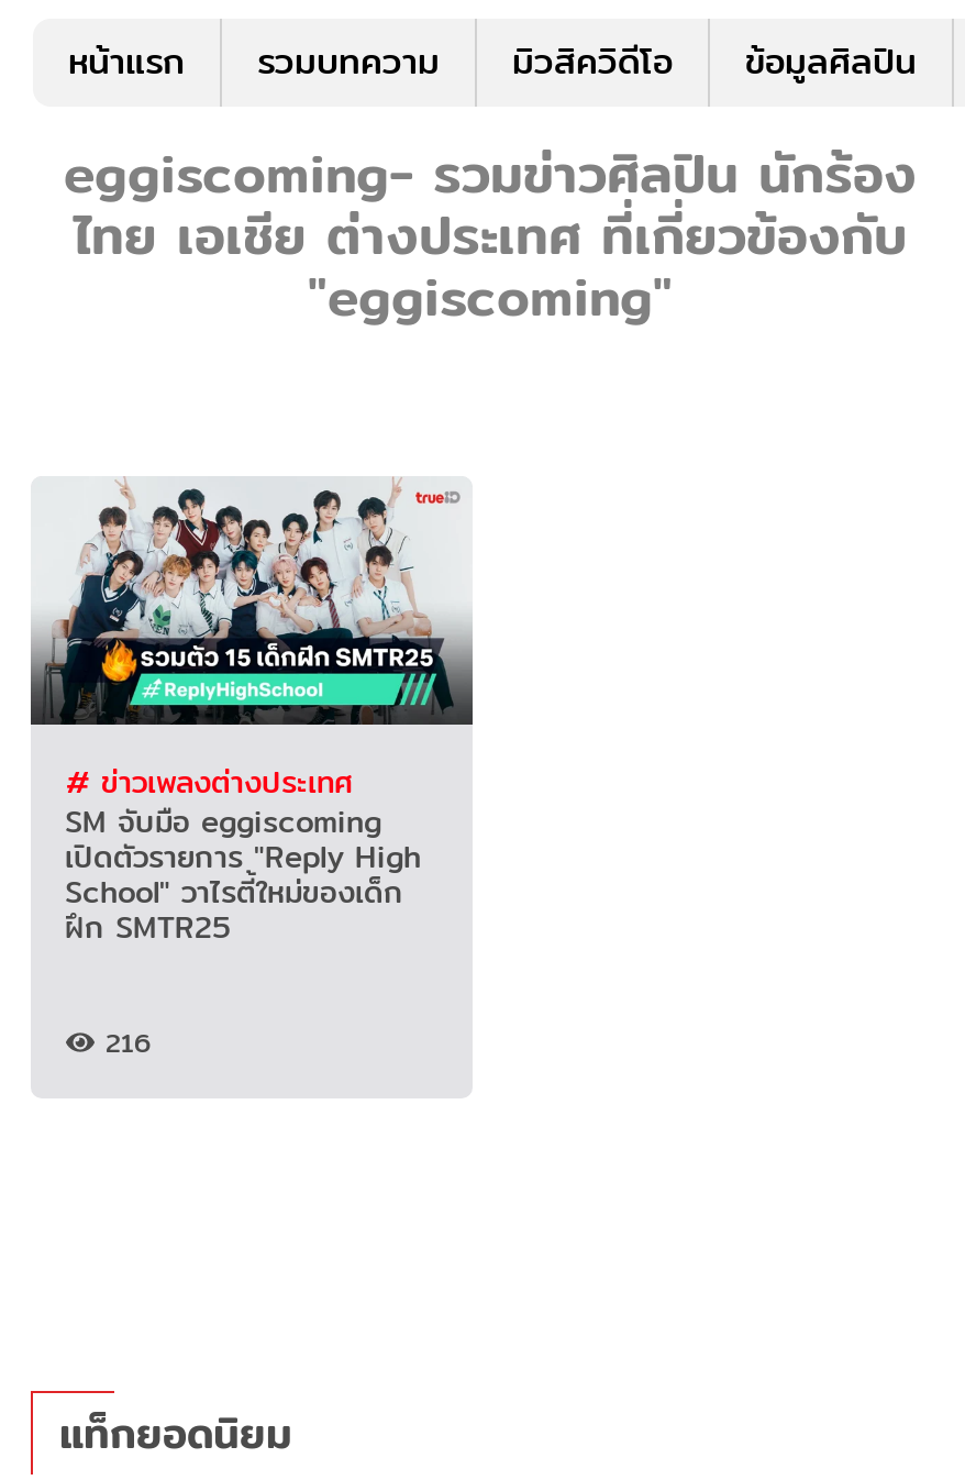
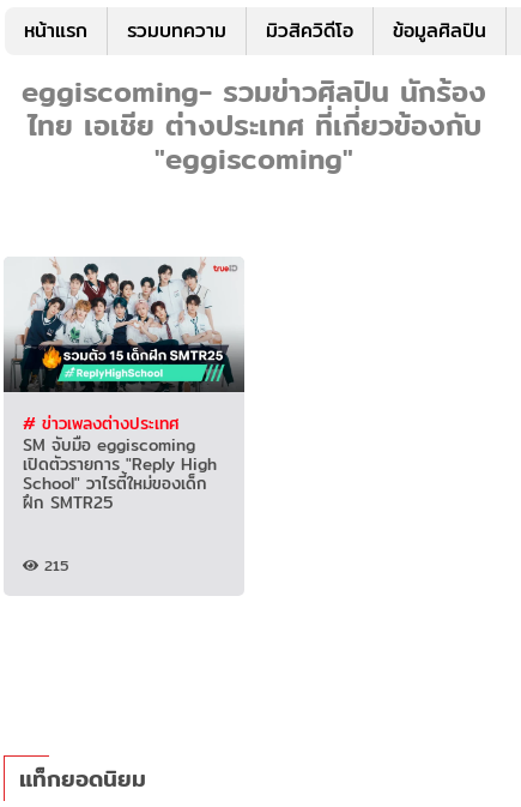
[106,1022,152,1063] 216 -> [44,554,68,577] 215

